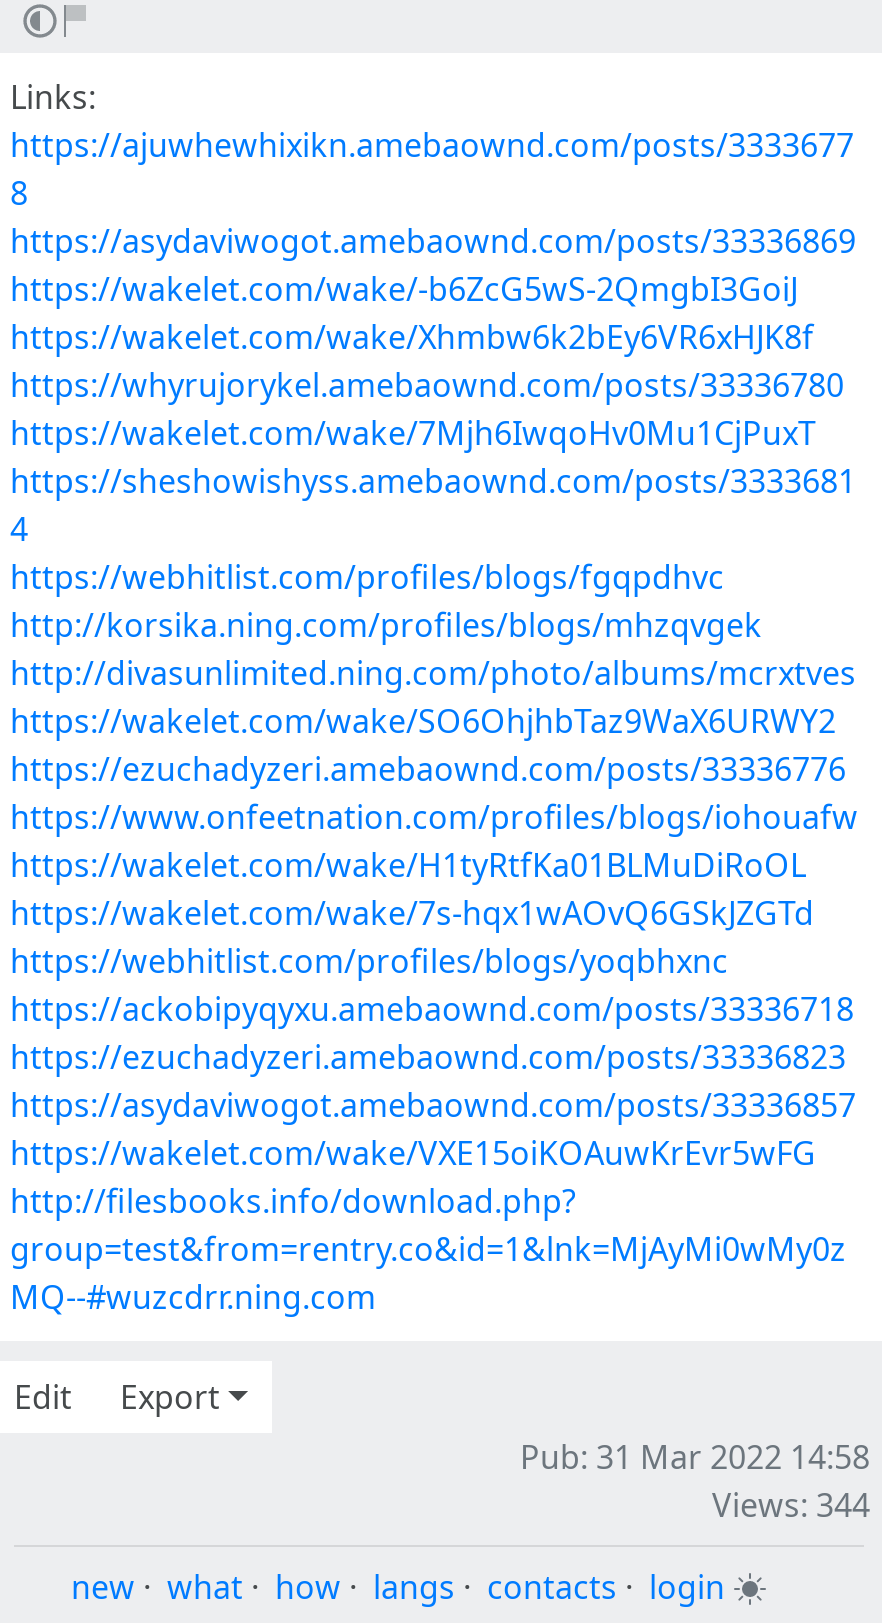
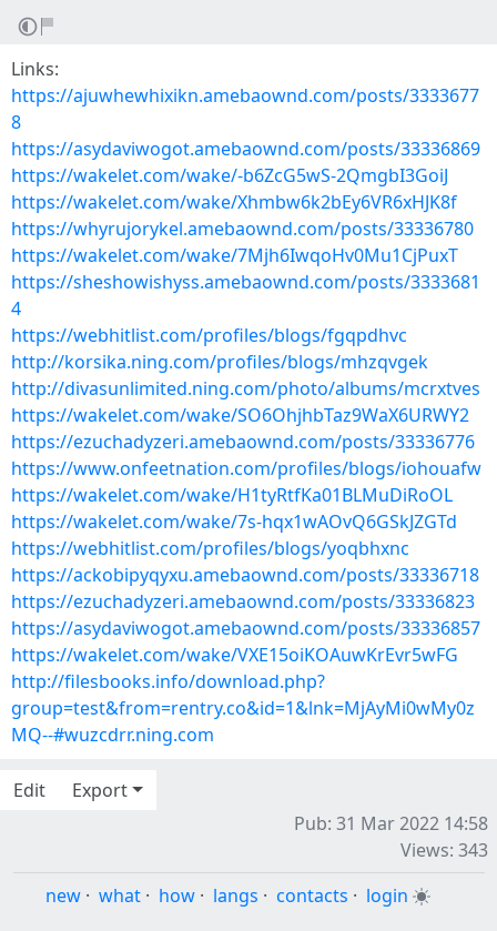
[712,1483,870,1527] Views: 344 -> [400,838,488,862] Views: 343

